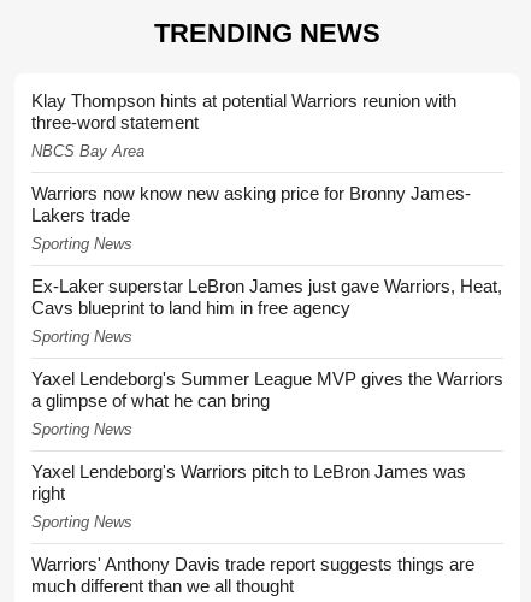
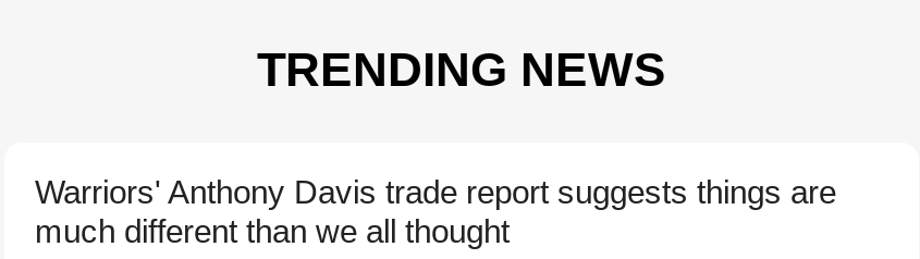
[31,90,503,531] Klay Thompson hints at potential Warriors reunion with | three-word statement | NBCS Bay Area | Warriors now know new asking price for Bronny James- | Lakers trade | Sporting News | Ex-Laker superstar LeBron James just gave Warriors, Heat, | Cavs blueprint to land him in free agency | Sporting News | Yaxel Lendeborg's Summer League MVP gives the Warriors | a glimpse of what he can bring | Sporting News | Yaxel Lendeborg's Warriors pitch to LeBron James was | right | Sporting News -> none

